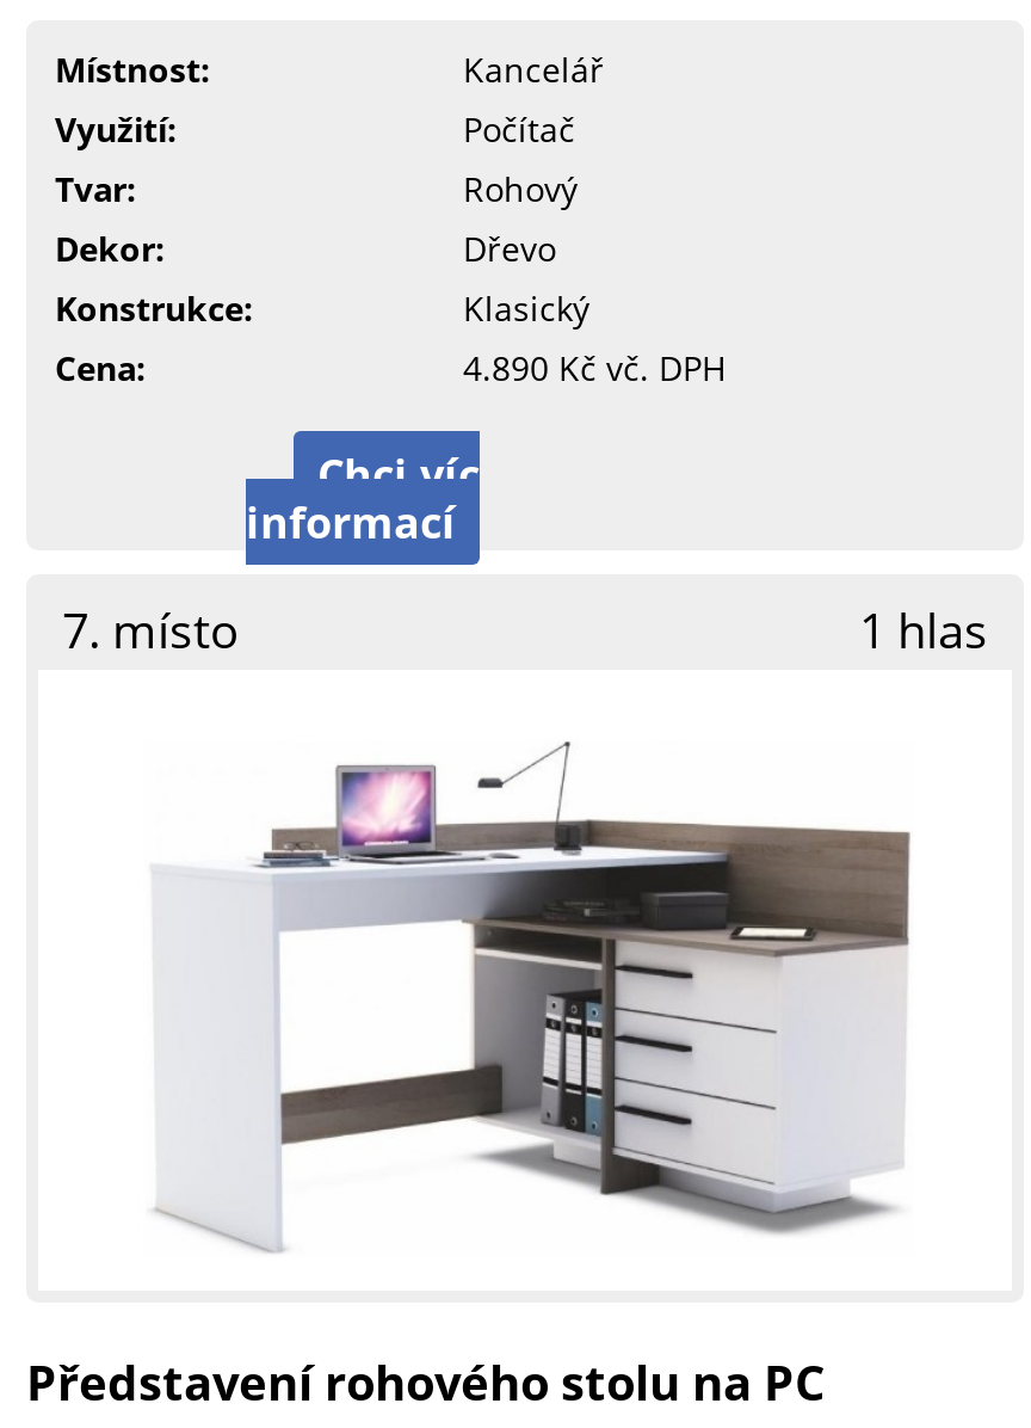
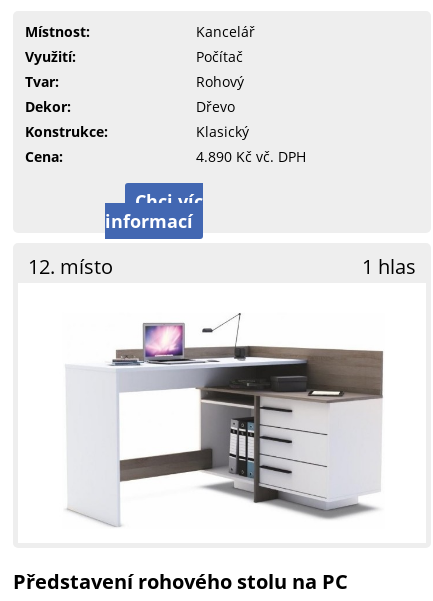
[62,598,239,663] 7. místo -> [28,253,113,280] 12. místo

